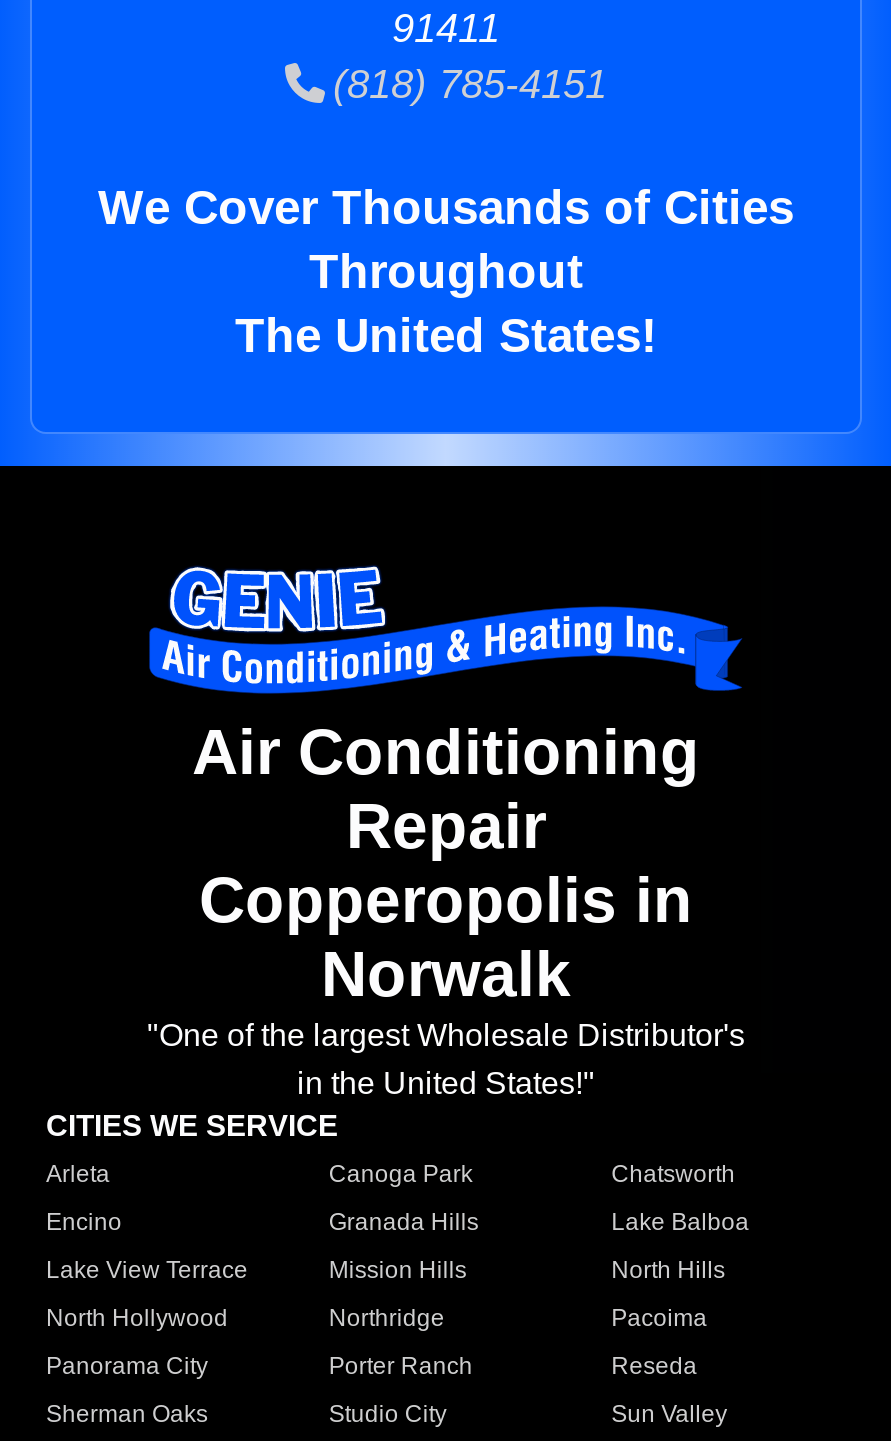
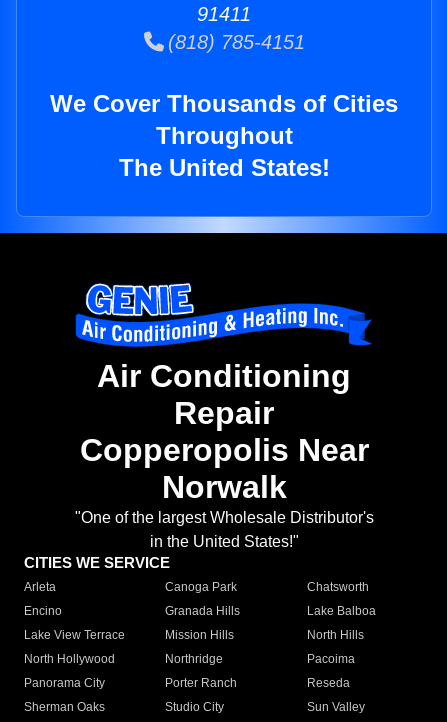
[199,865,693,937] Copperopolis in -> [79,432,368,468] Copperopolis Near

